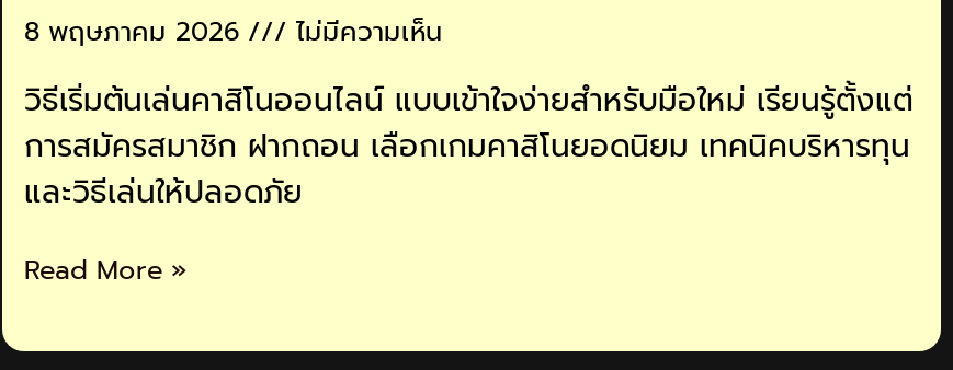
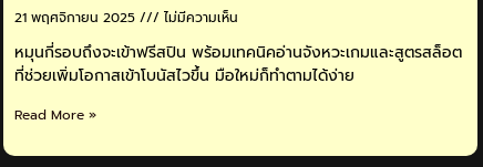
[24,12,248,51] 8 พฤษภาคม 2026 -> [14,8,140,28] 21 พฤศจิกายน 2025
[24,78,912,216] วิธีเริ่มต้นเล่นคาสิโนออนไลน์ แบบเข้าใจง่ายสำหรับมือใหม่ เรียนรู้ตั้งแต่ | การสมัครสมาชิก ฝากถอน เลือกเกมคาสิโนยอดนิยม เทคนิคบริหารทุน | และวิธีเล่นให้ปลอดภัย -> [14,41,462,87] หมุนกี่รอบถึงจะเข้าฟรีสปิน พร้อมเทคนิคอ่านจังหวะเกมและสูตรสล็อต | ที่ช่วยเพิ่มโอกาสเข้าโบนัสไวขึ้น มือใหม่ก็ทำตามได้ง่าย

